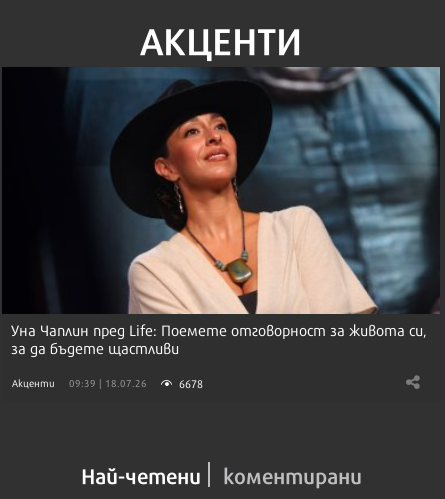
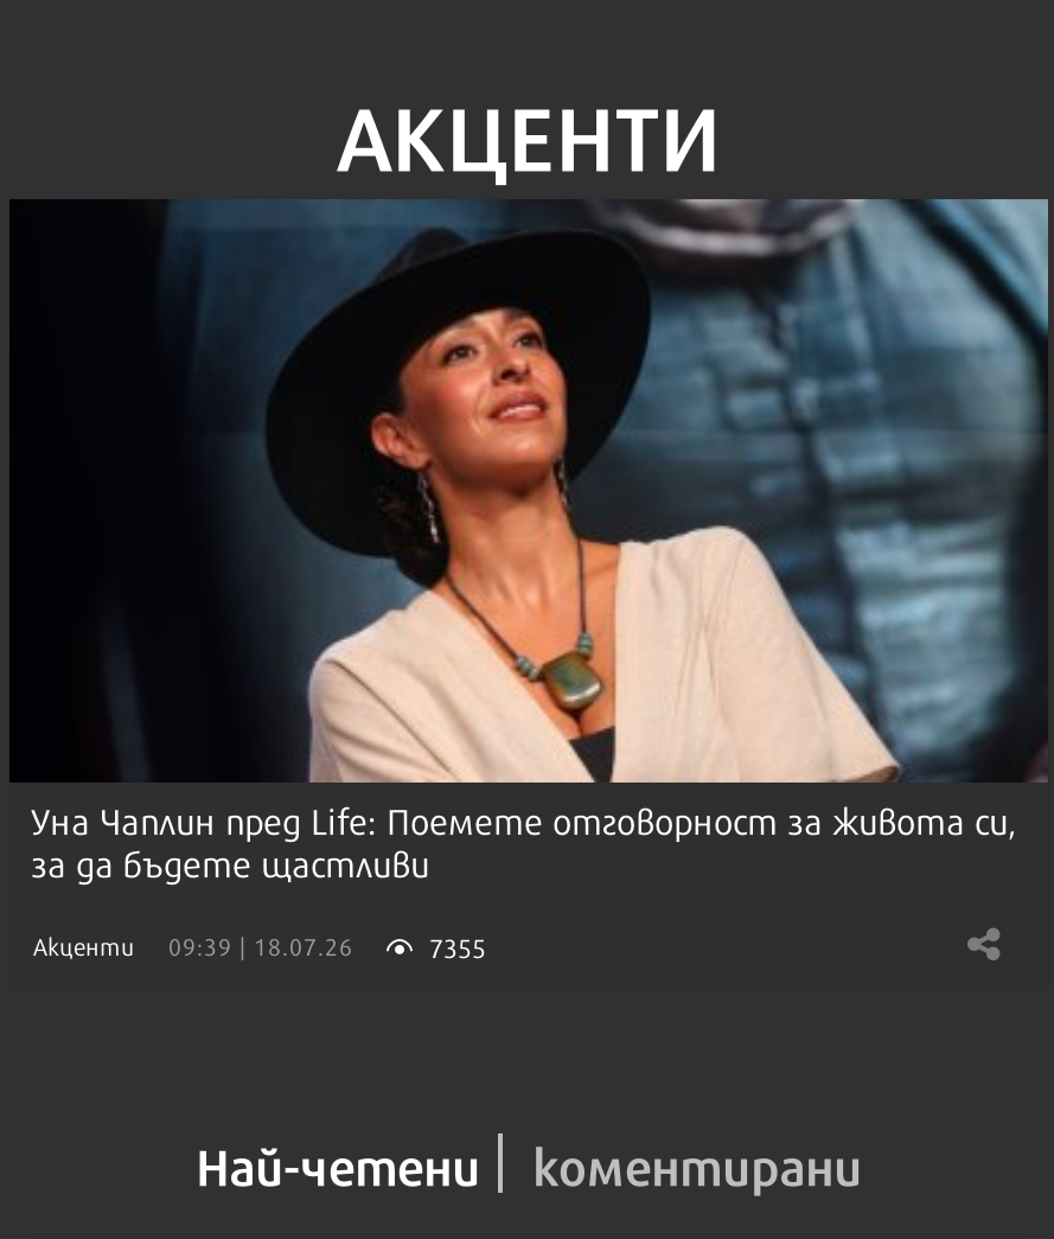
[176,375,203,391] 6678 -> [422,926,486,964] 7355

